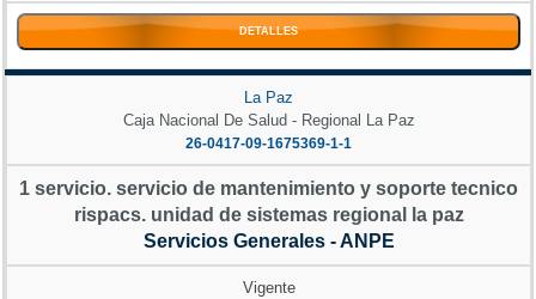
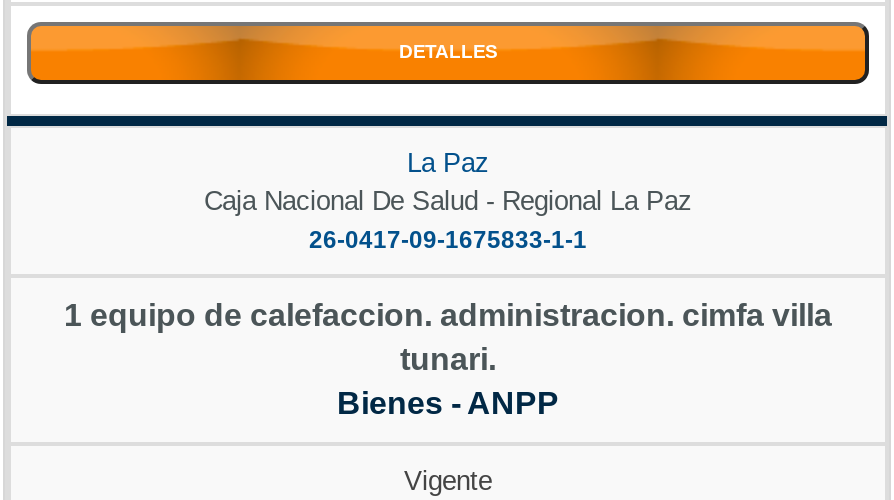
[185,135,352,152] 26-0417-09-1675369-1-1 -> [309,226,587,254] 26-0417-09-1675833-1-1
[19,178,518,251] 1 servicio. servicio de mantenimiento y soporte tecnico | rispacs. unidad de sistemas regional la paz | Servicios Generales - ANPE -> [64,298,832,420] 1 equipo de calefaccion. administracion. cimfa villa | tunari. | Bienes - ANPP

